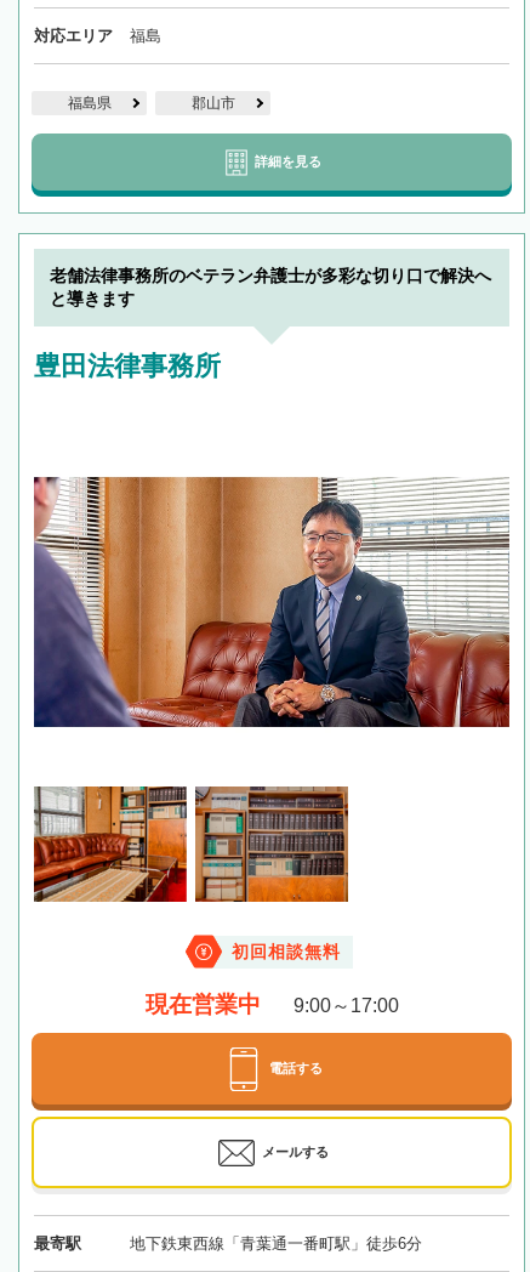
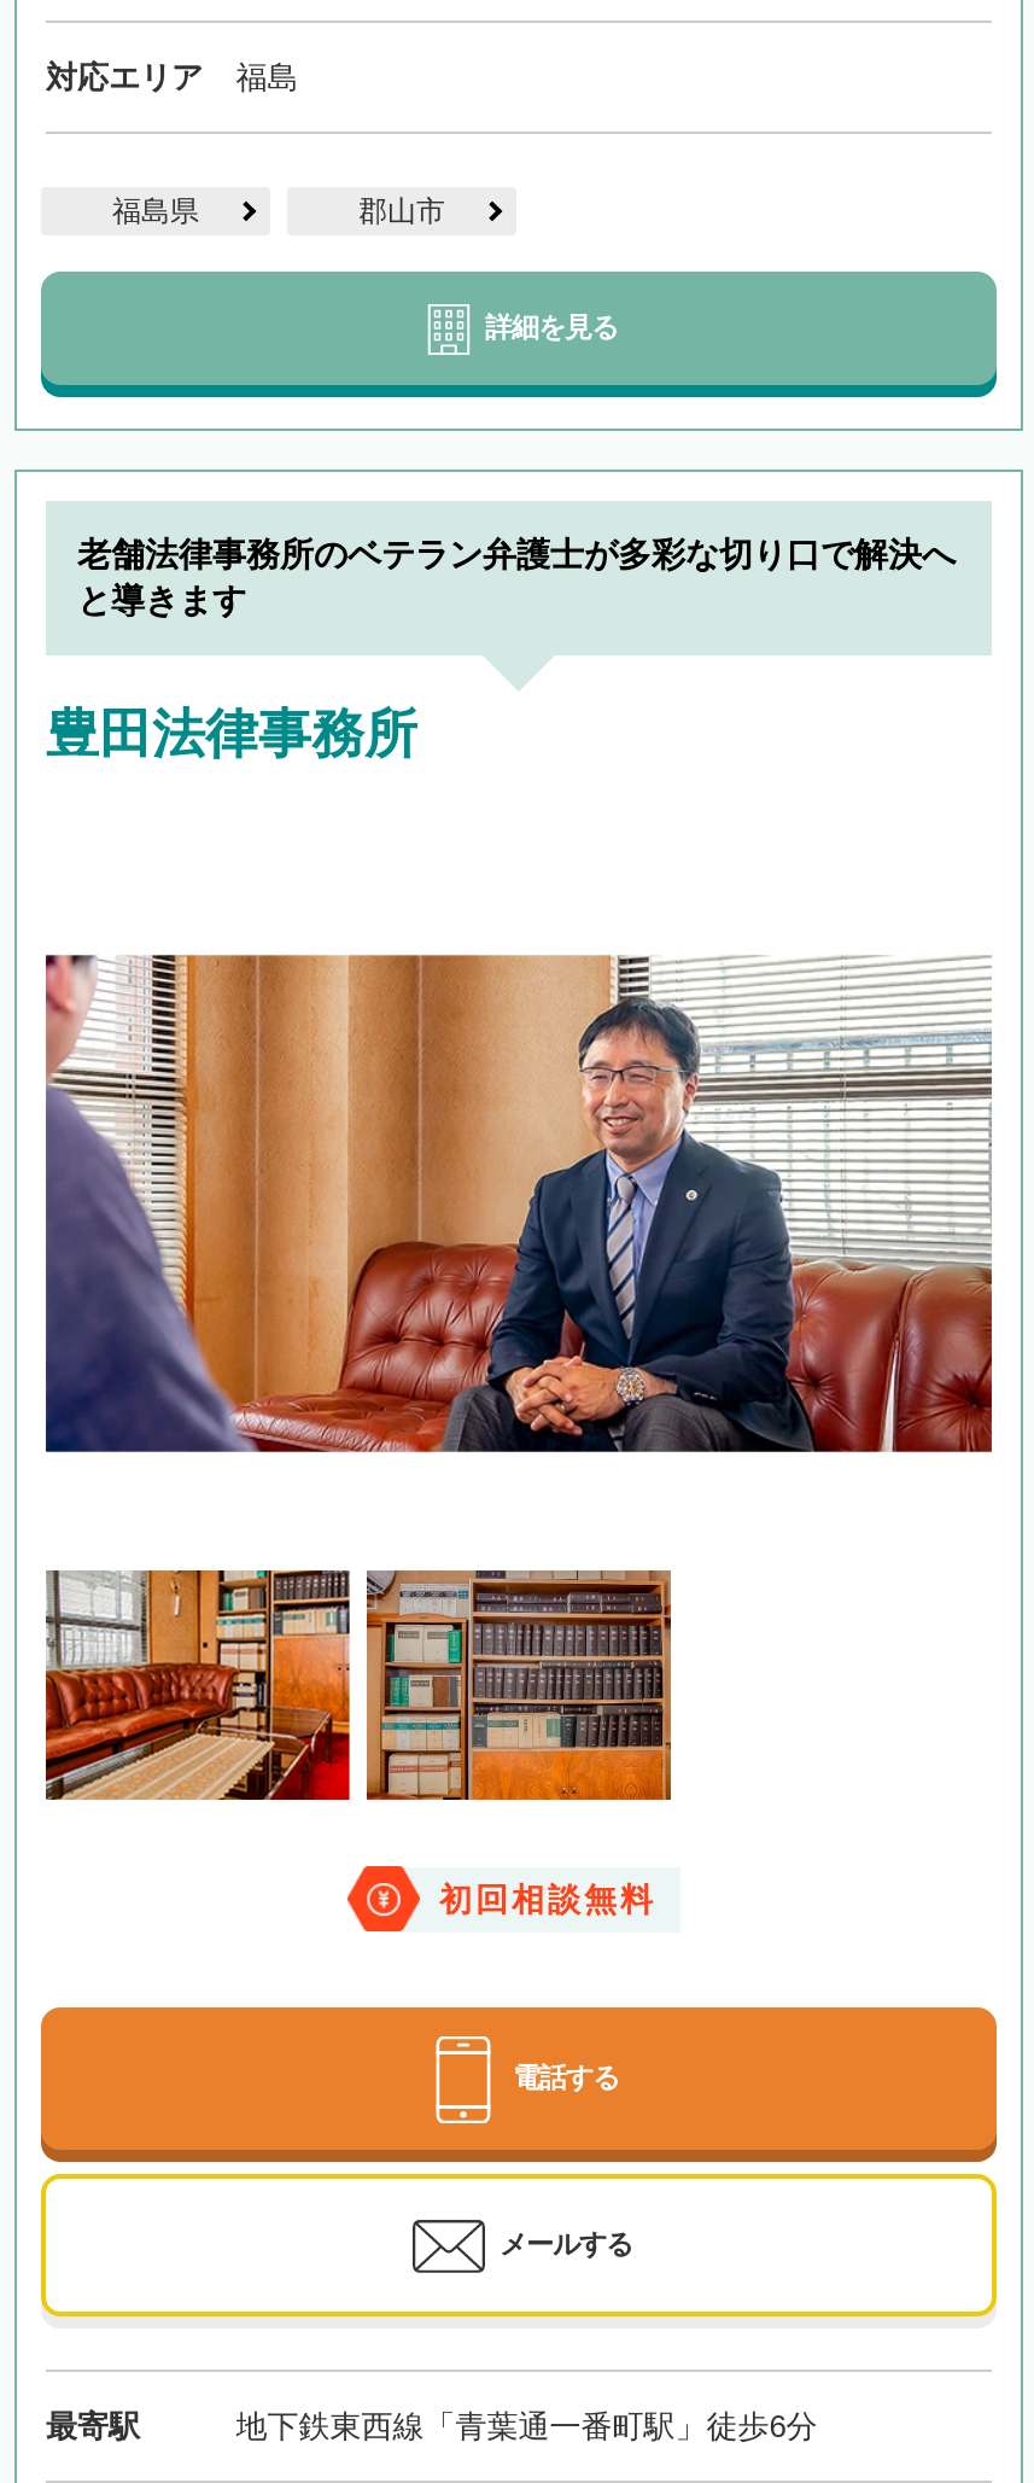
[145,991,398,1017] 現在営業中 | 9:00～17:00 -> none

